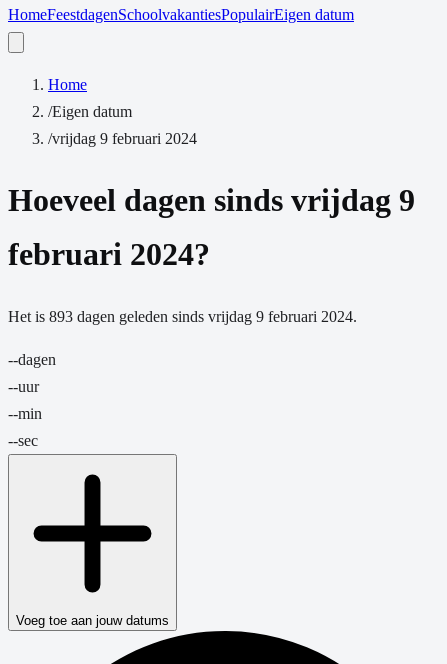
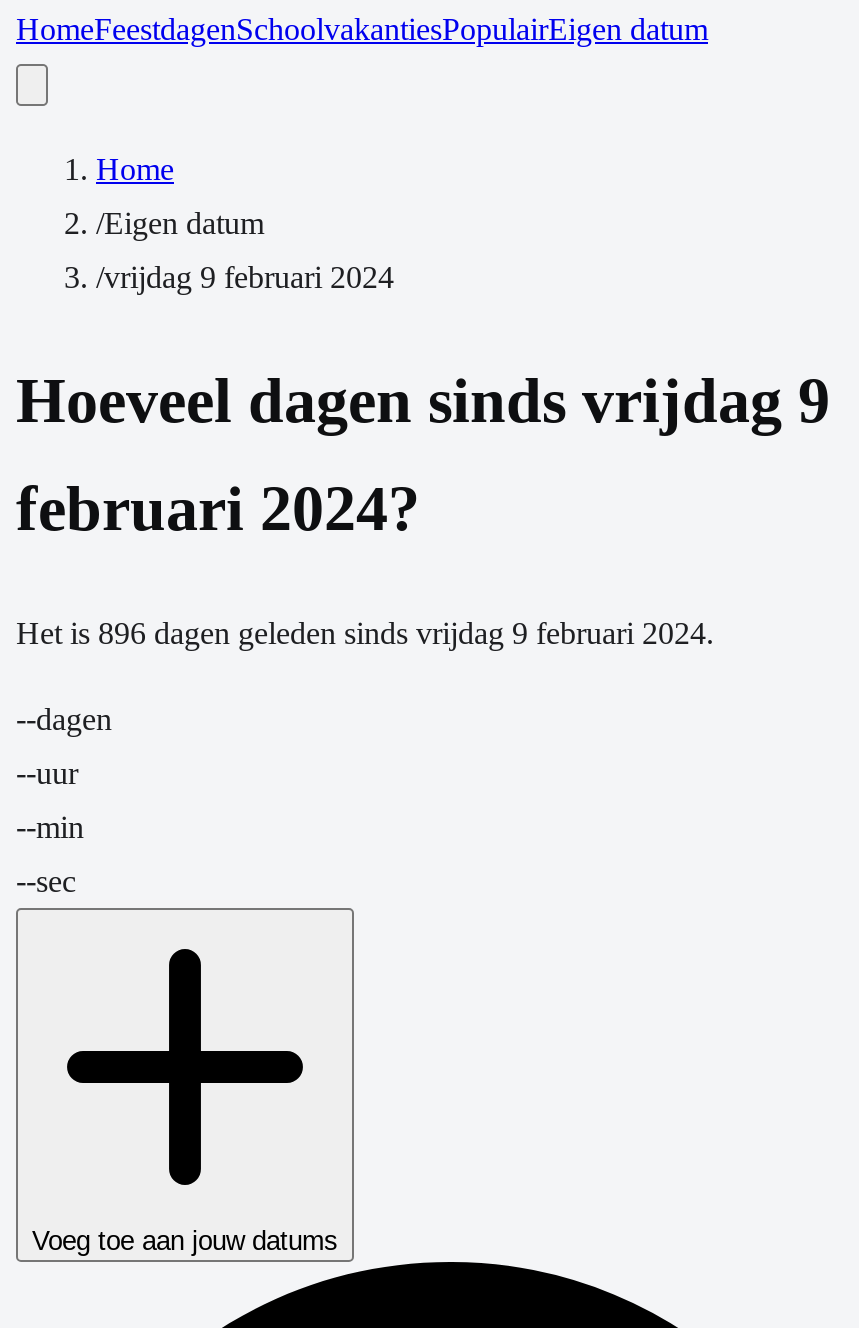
[8,308,357,325] Het is 893 dagen geleden sinds vrijdag 9 februari 2024. -> [16,616,714,650] Het is 896 dagen geleden sinds vrijdag 9 februari 2024.

